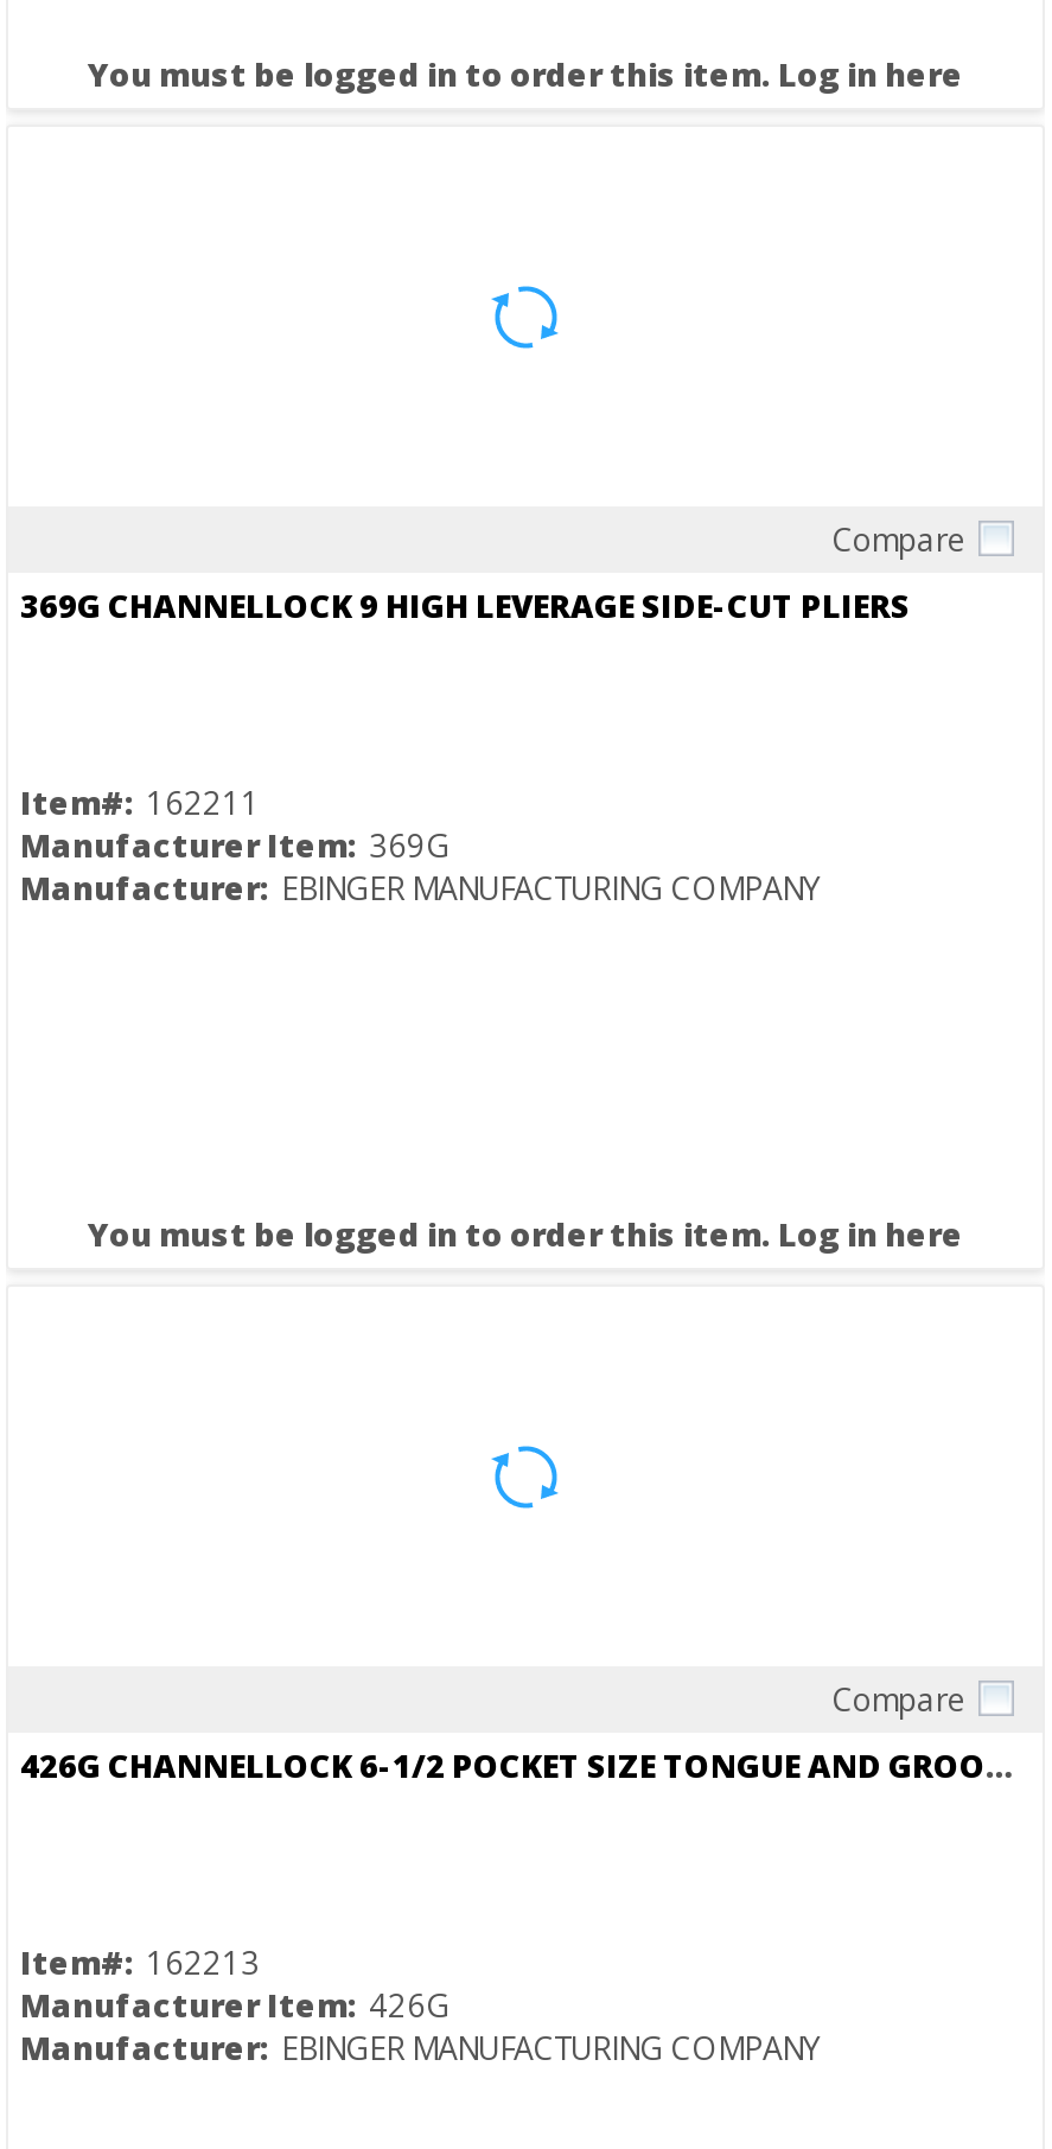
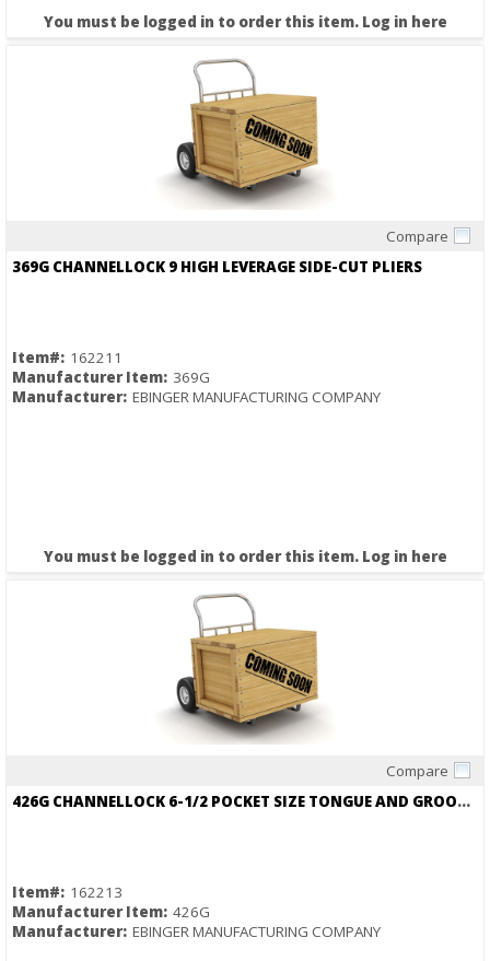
none -> [167,58,323,209] [image]
none -> [167,593,323,743] [image]

